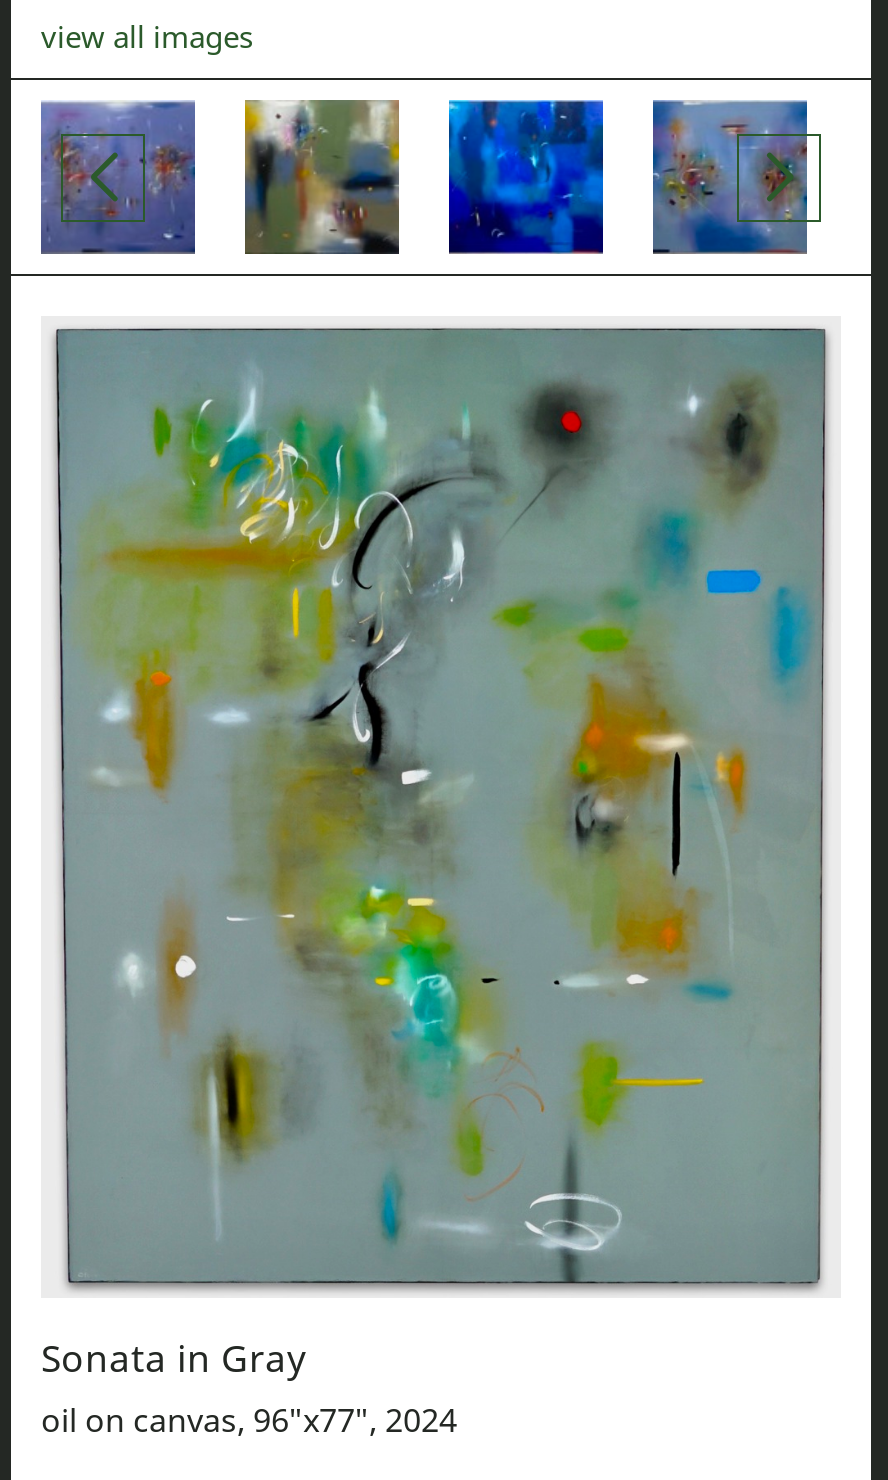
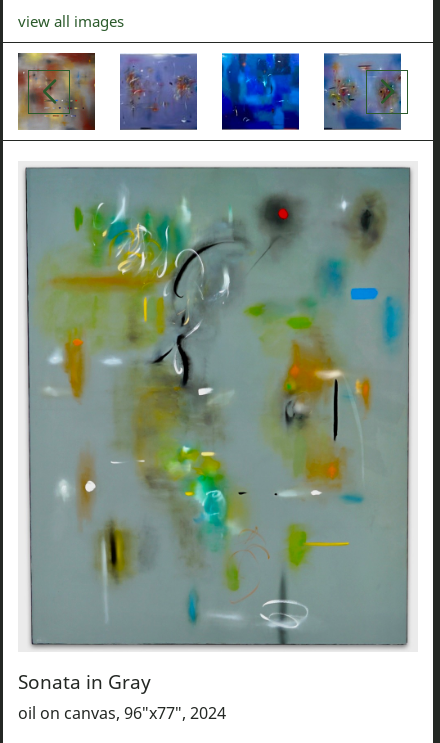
[39,100,197,256] [image] -> [17,52,96,131] [image]
[243,98,401,254] [image] -> [119,53,198,130] [image]

